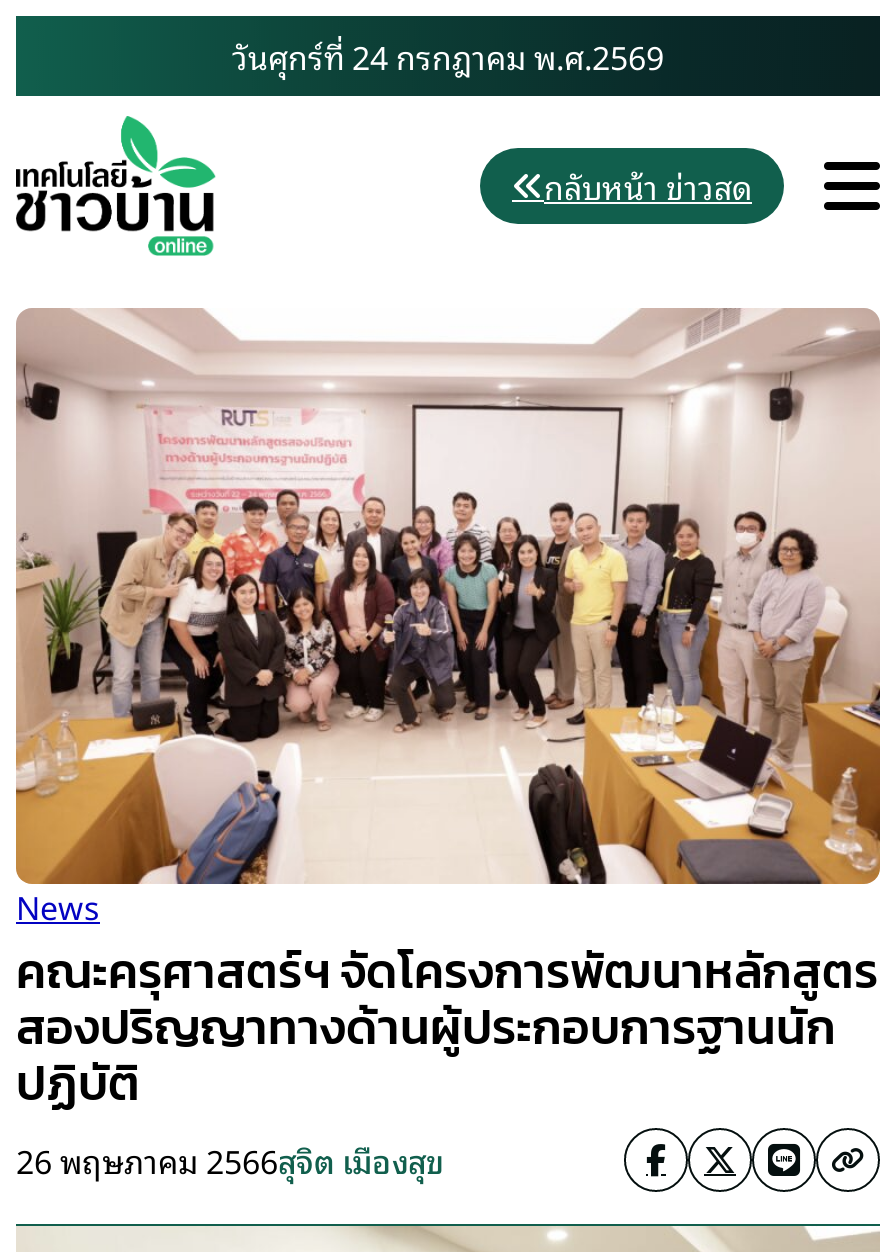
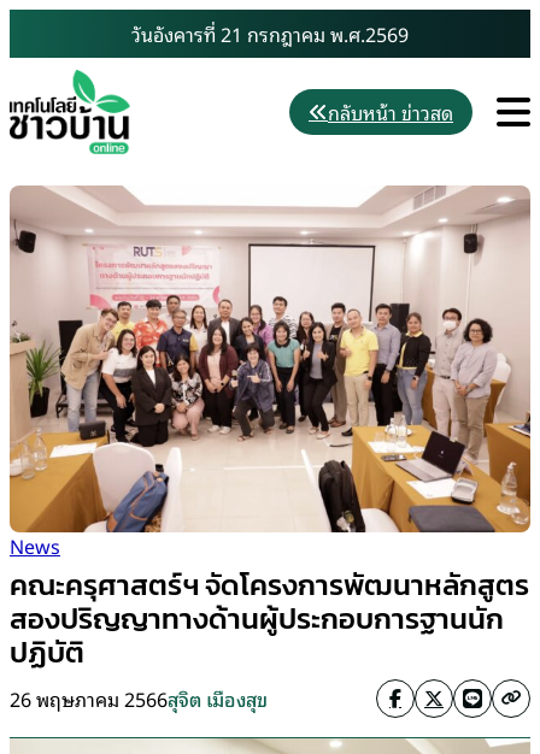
[232,30,664,82] วันศุกร์ที่ 24 กรกฎาคม พ.ศ.2569 -> [131,18,409,49] วันอังคารที่ 21 กรกฎาคม พ.ศ.2569

